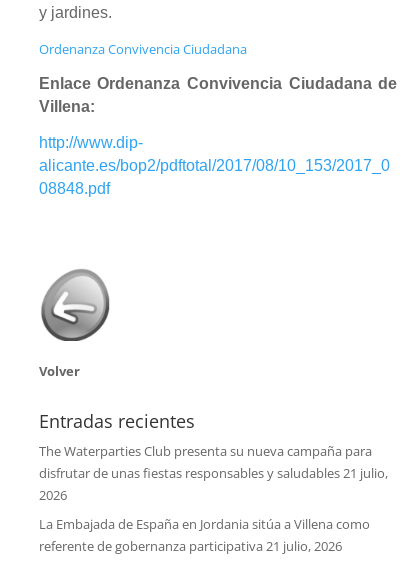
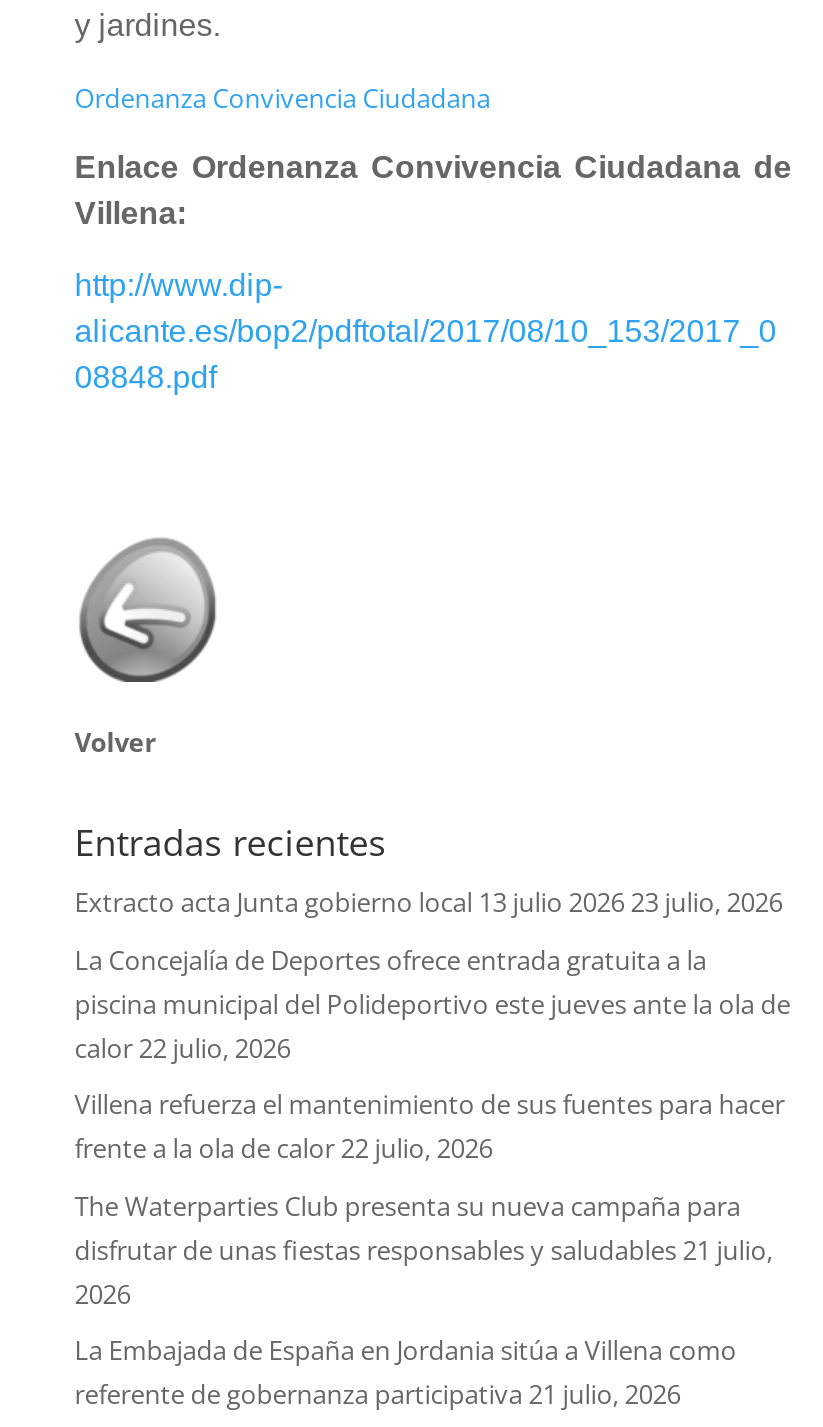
none -> [75,884,791,1166] Extracto acta Junta gobierno local 13 julio 2026 23 julio, 2026 | La Concejalía de Deportes ofrece entrada gratuita a la | piscina municipal del Polideportivo este jueves ante la ola de | calor 22 julio, 2026 | Villena refuerza el mantenimiento de sus fuentes para hacer | frente a la ola de calor 22 julio, 2026

